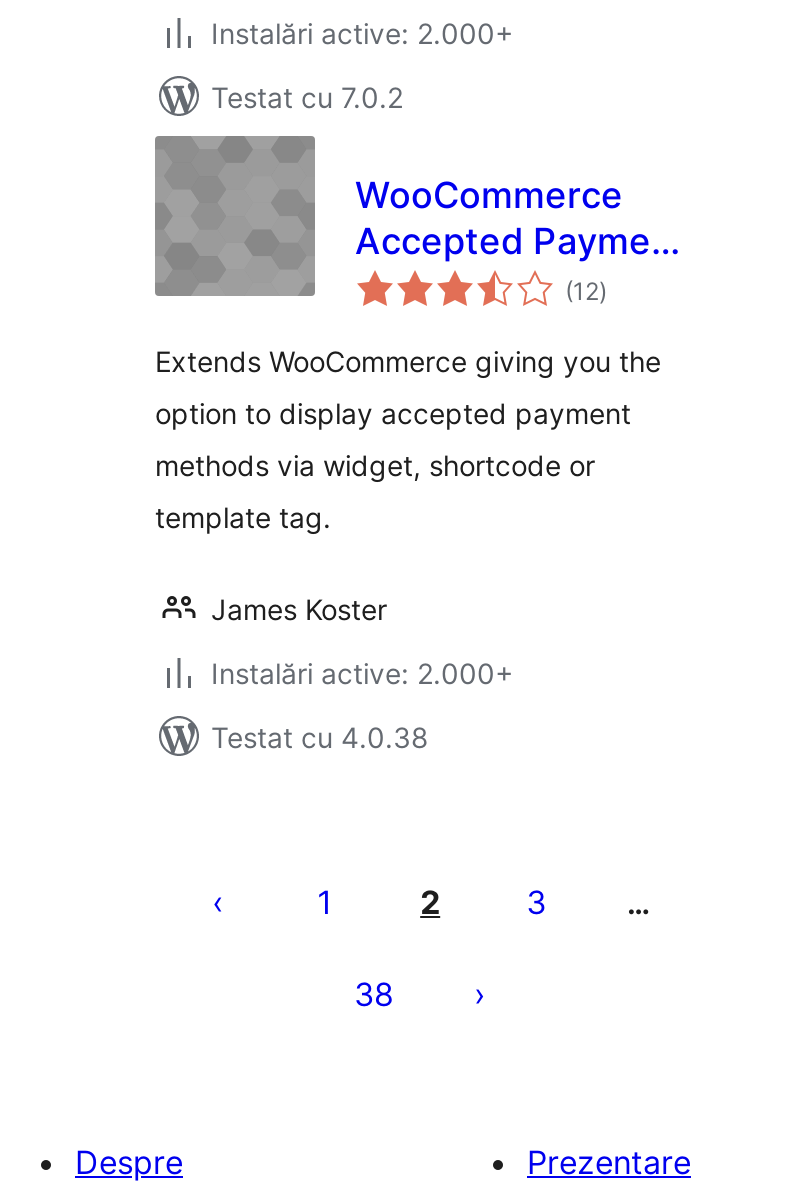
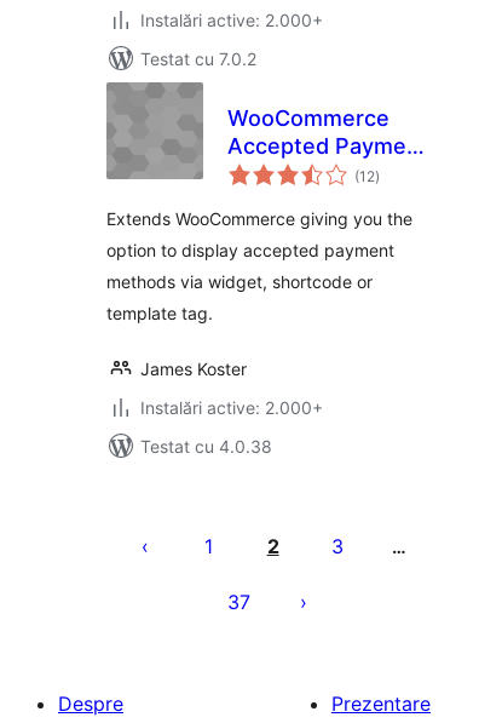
[354,974,394,1014] 38 -> [227,590,250,614] 37

